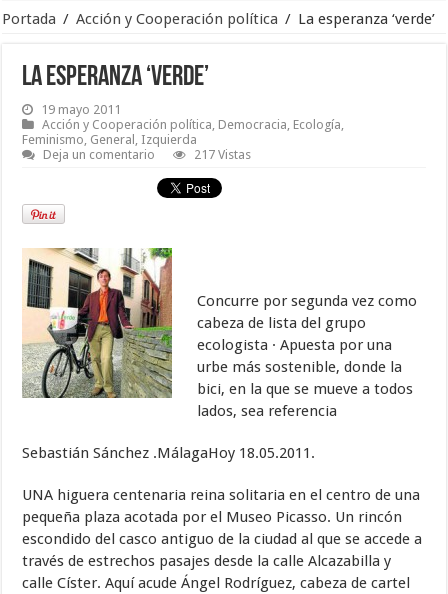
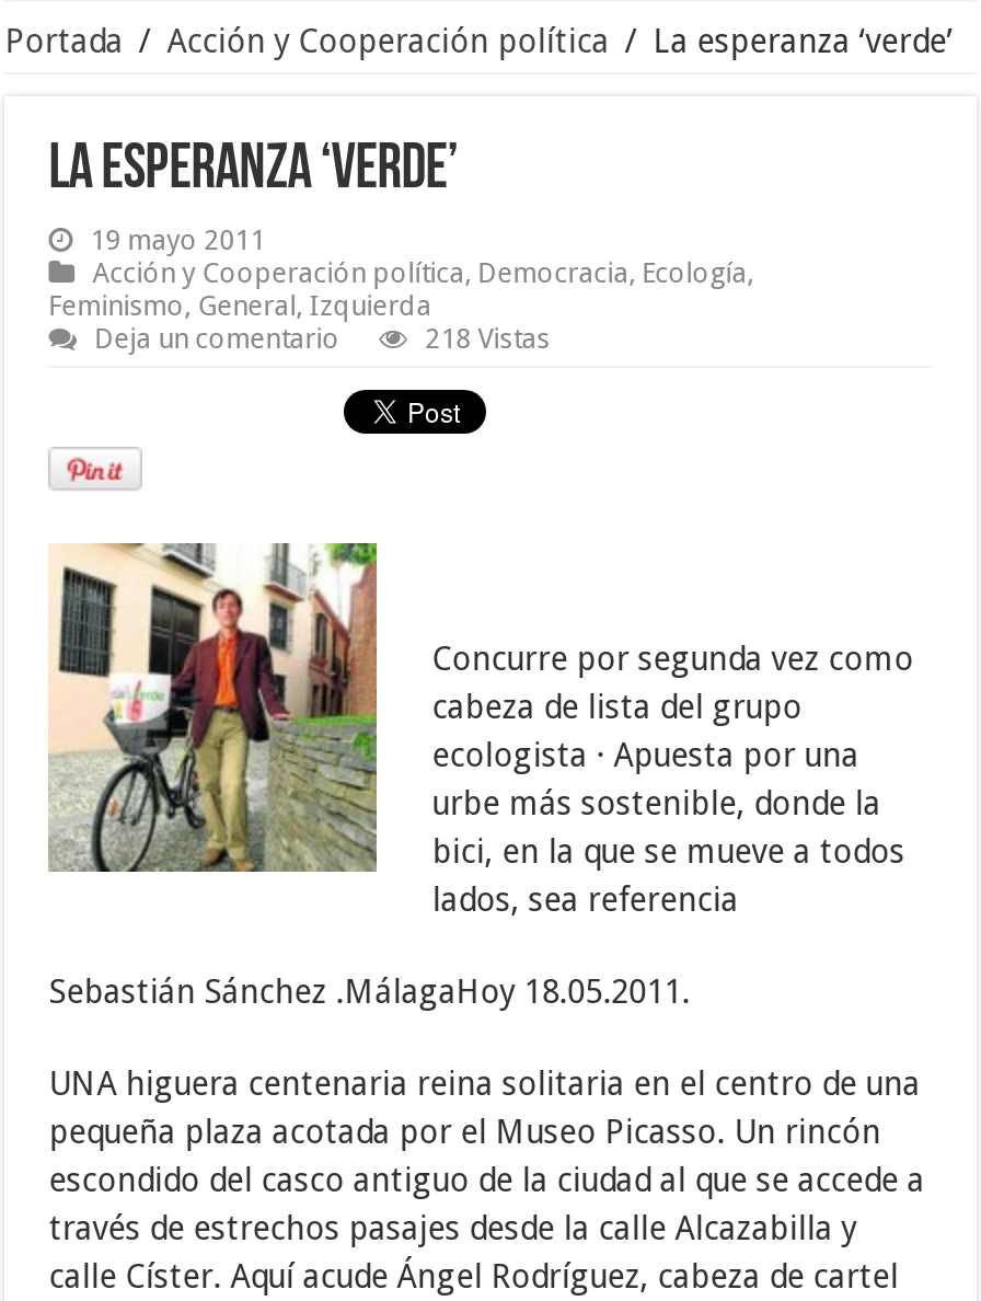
[194,147,251,162] 217 Vistas -> [425,322,550,355] 218 Vistas

